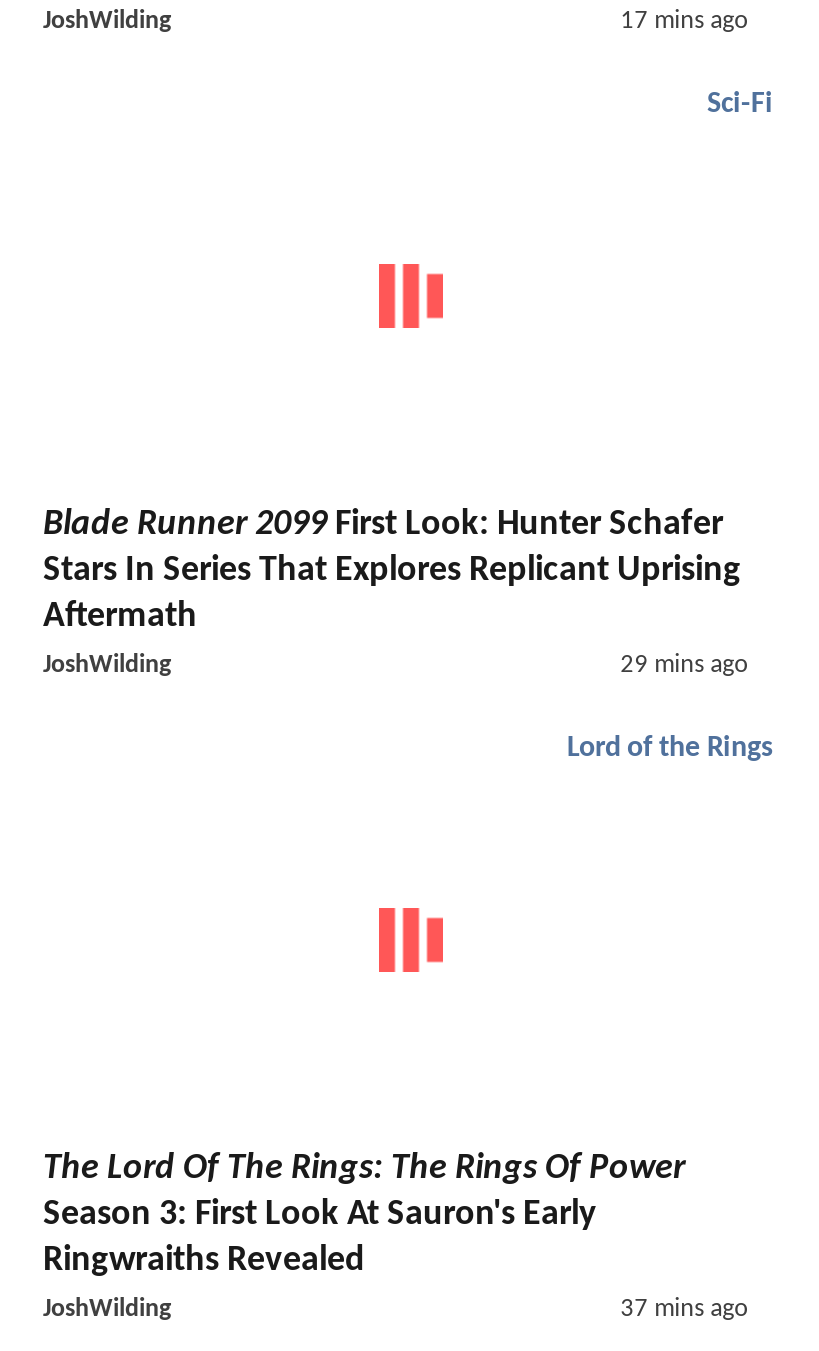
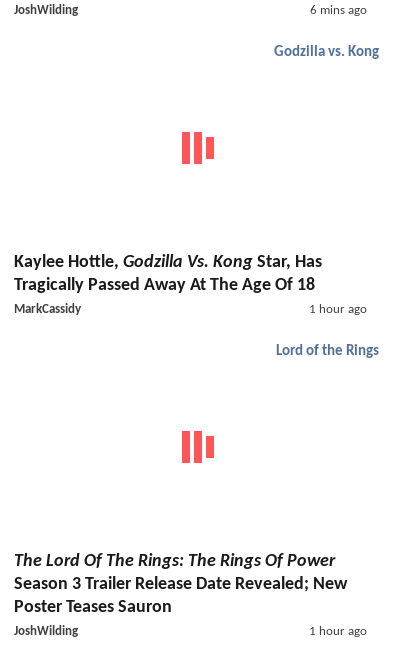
[620,8,748,34] 17 mins ago -> [310,4,367,17] 6 mins ago
[707,90,773,120] Sci-Fi -> [274,45,379,60] Godzilla vs. Kong
[43,506,748,678] Blade Runner 2099 First Look: Hunter Schafer | Stars In Series That Explores Replicant Uprising | Aftermath | JoshWilding | 29 mins ago -> [14,253,367,316] Kaylee Hottle, Godzilla Vs. Kong Star, Has | Tragically Passed Away At The Age Of 18 | MarkCassidy | 1 hour ago
[43,1196,597,1280] Season 3: First Look At Sauron's Early | Ringwraiths Revealed -> [14,575,347,617] Season 3 Trailer Release Date Revealed; New | Poster Teases Sauron
[620,1296,748,1322] 37 mins ago -> [309,625,367,638] 1 hour ago

